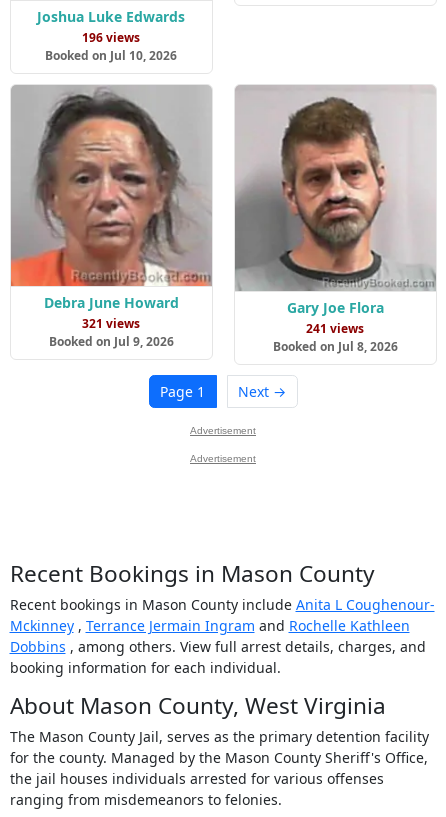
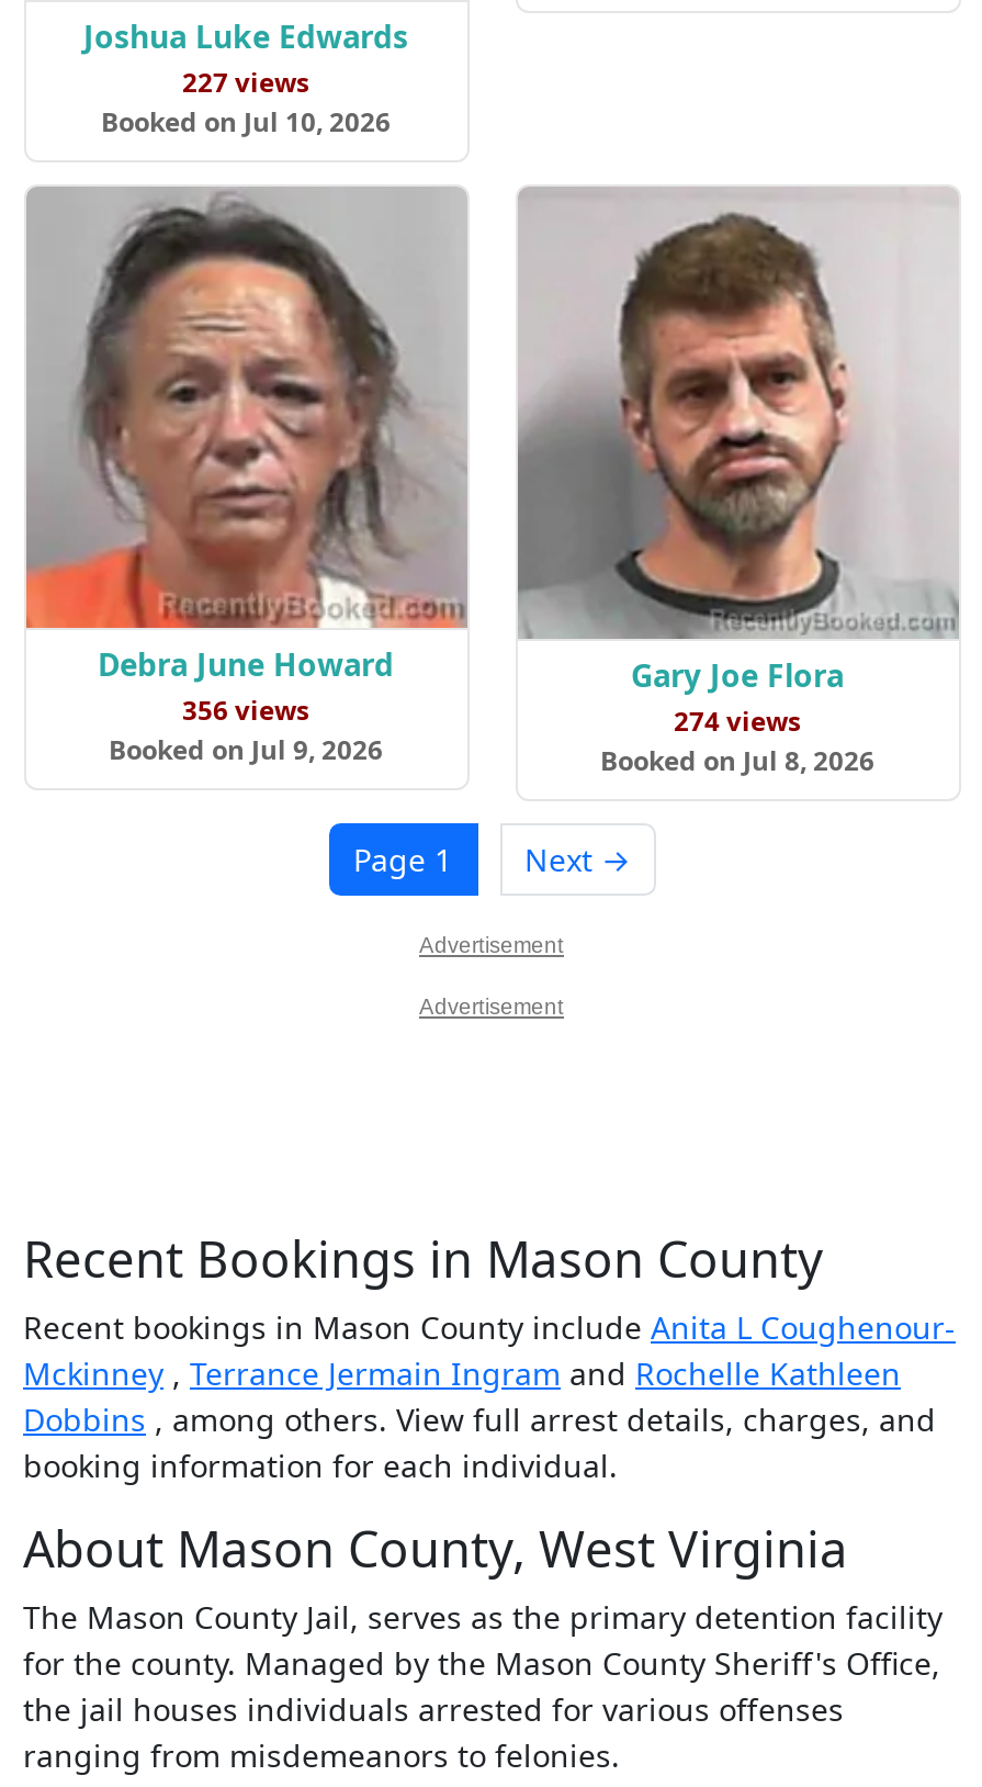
[82,29,140,46] 196 views -> [182,64,309,101] 227 views
[82,315,140,332] 321 views -> [182,692,309,729] 356 views
[306,319,364,336] 241 views -> [674,701,801,739] 274 views

